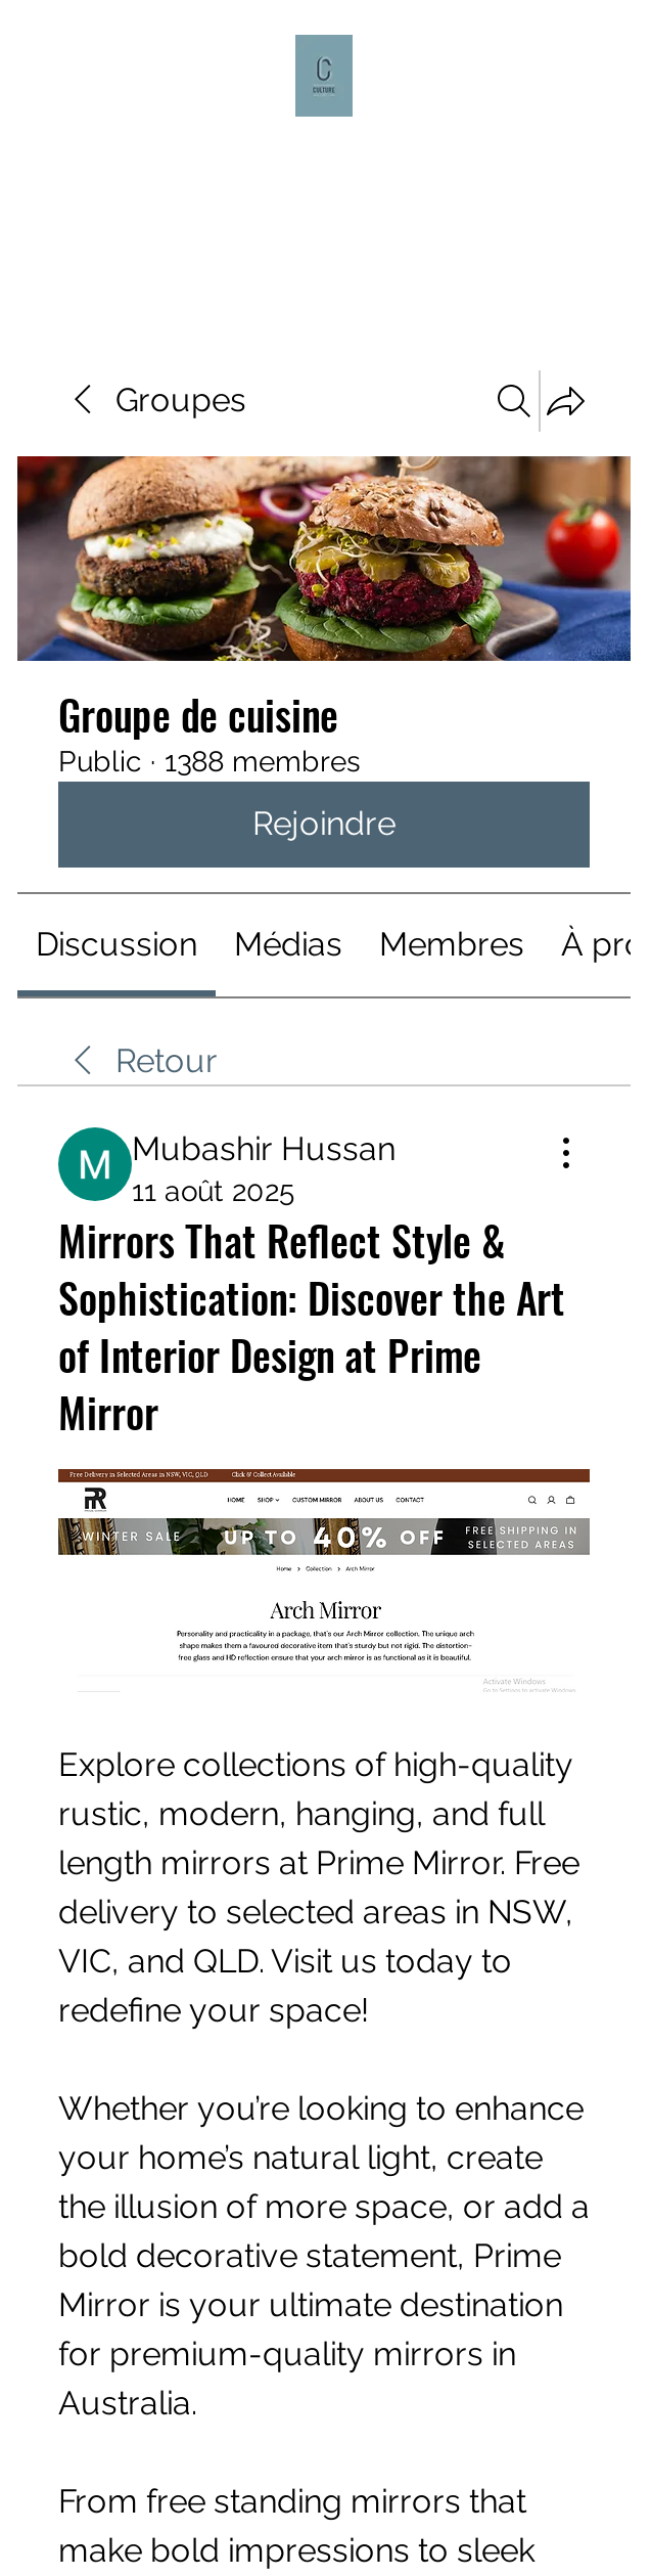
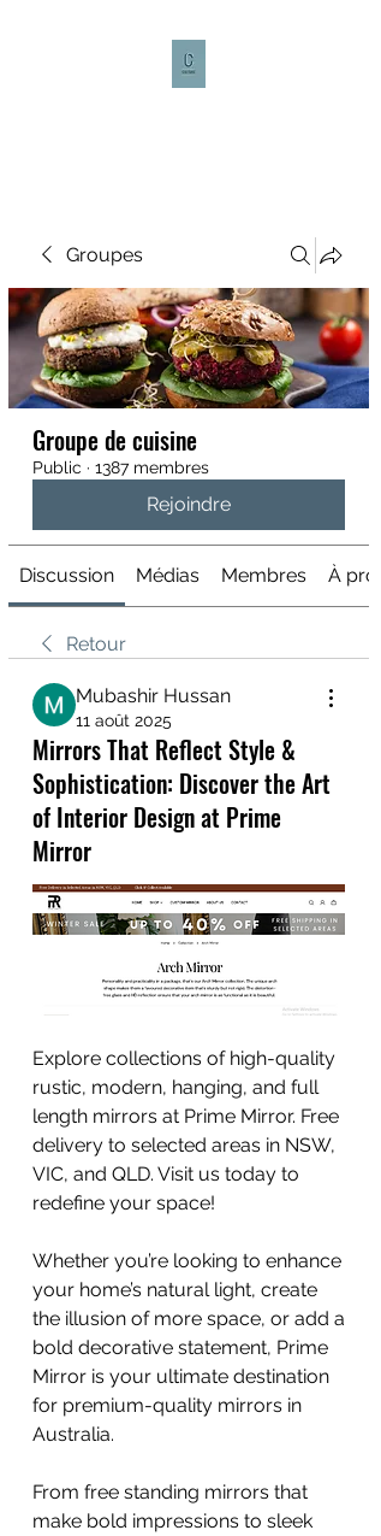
[58,744,361,777] Public · 1388 membres -> [32,457,209,477] Public · 1387 membres

